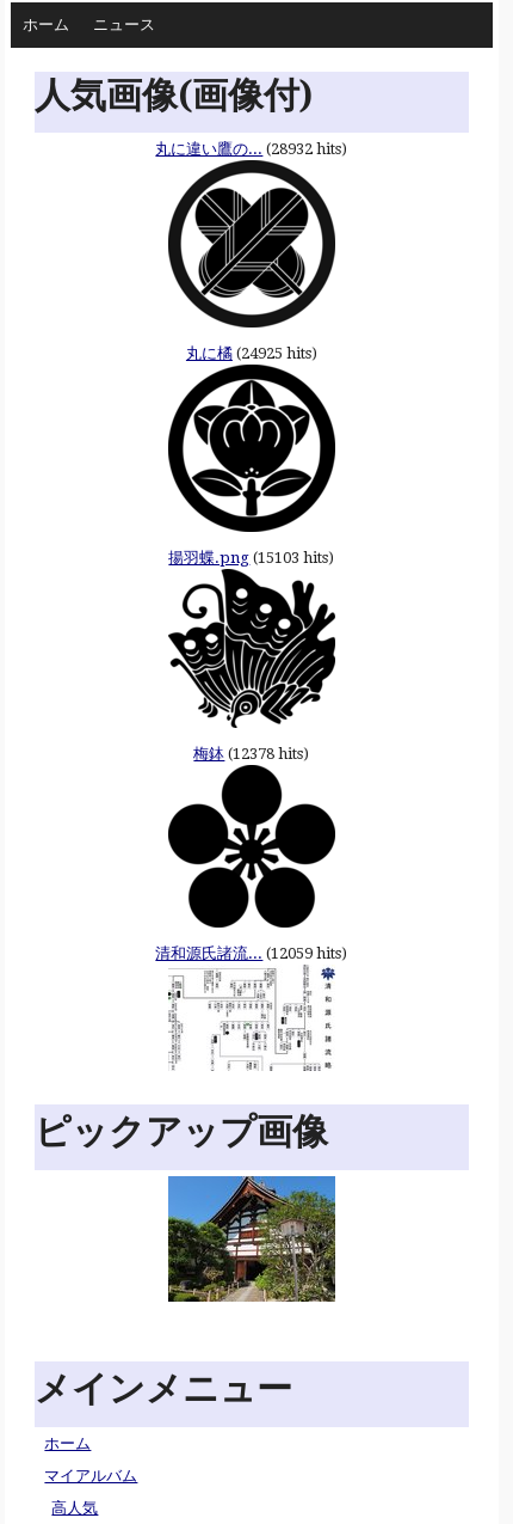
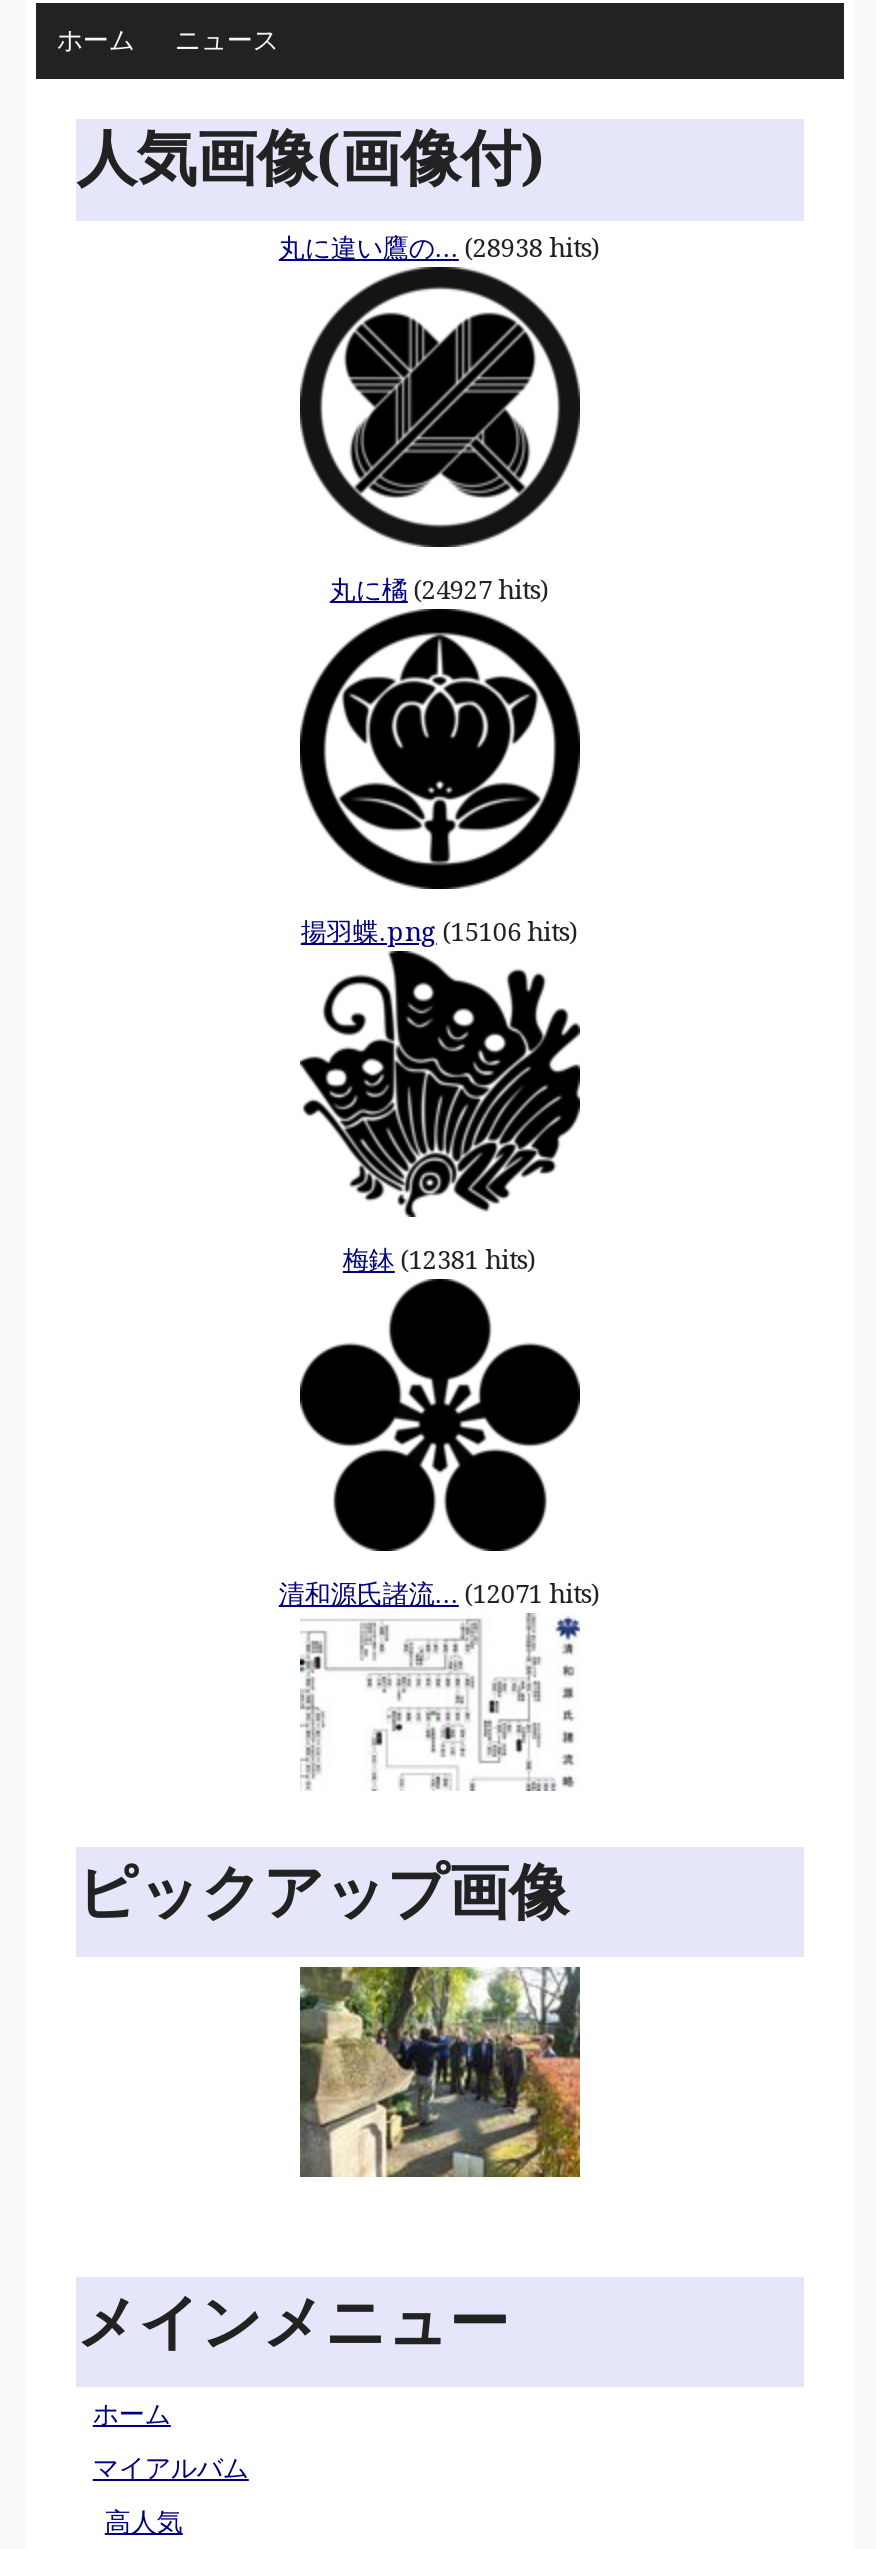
[156,140,348,158] 丸に違い鷹の... (28932 hits) -> [279,233,601,263] 丸に違い鷹の... (28938 hits)
[186,344,317,362] 丸に橘(24925 hits) -> [330,575,550,605] 丸に橘(24927 hits)
[169,549,335,567] 揚羽蝶.png (15103 hits) -> [301,917,579,947] 揚羽蝶.png (15106 hits)
[194,745,309,763] 梅鉢(12378 hits) -> [343,1245,537,1275] 梅鉢(12381 hits)
[156,944,348,962] 清和源氏諸流... (12059 hits) -> [279,1579,601,1609] 清和源氏諸流... (12071 hits)
[167,1175,336,1303] [image] -> [298,1965,582,2179] [image]

